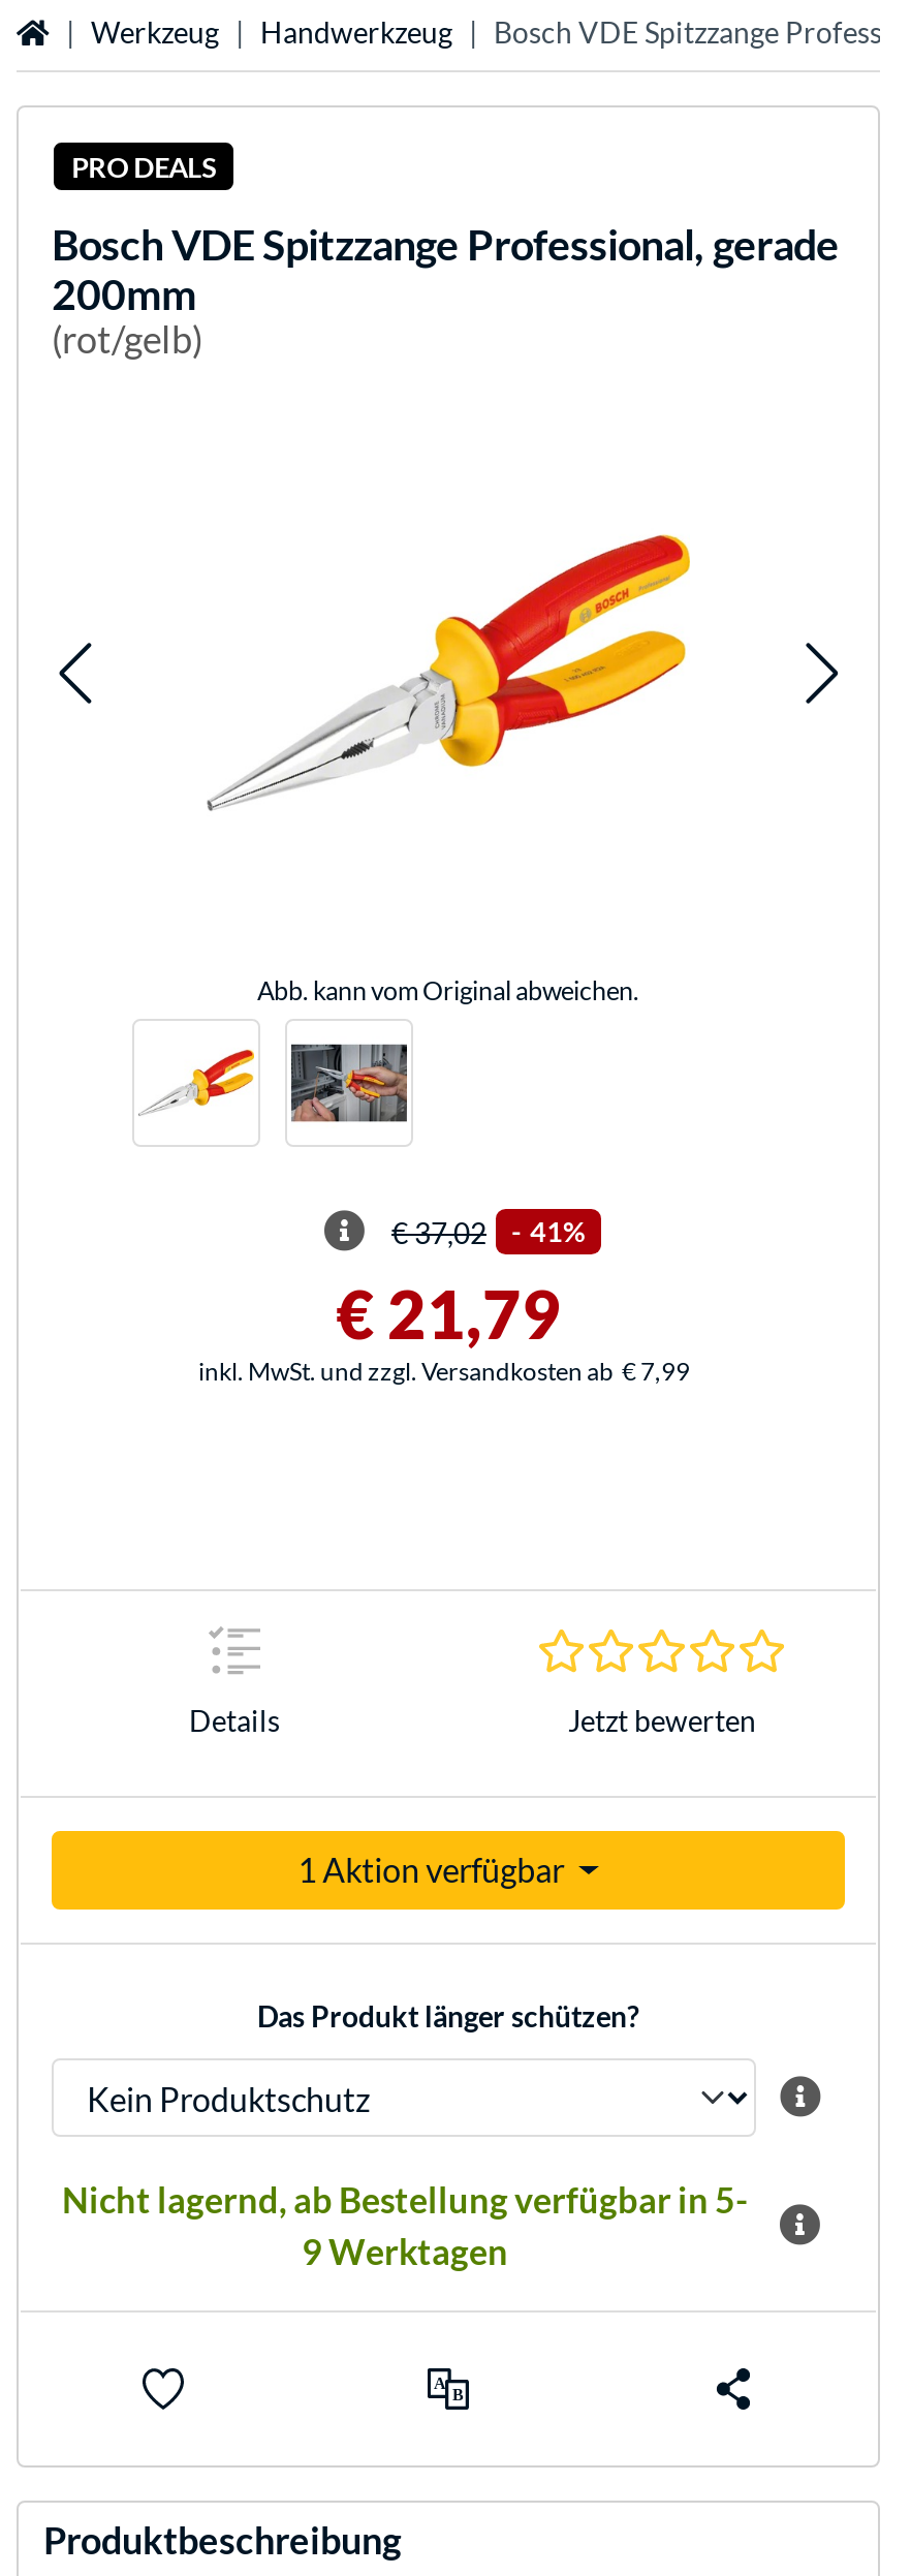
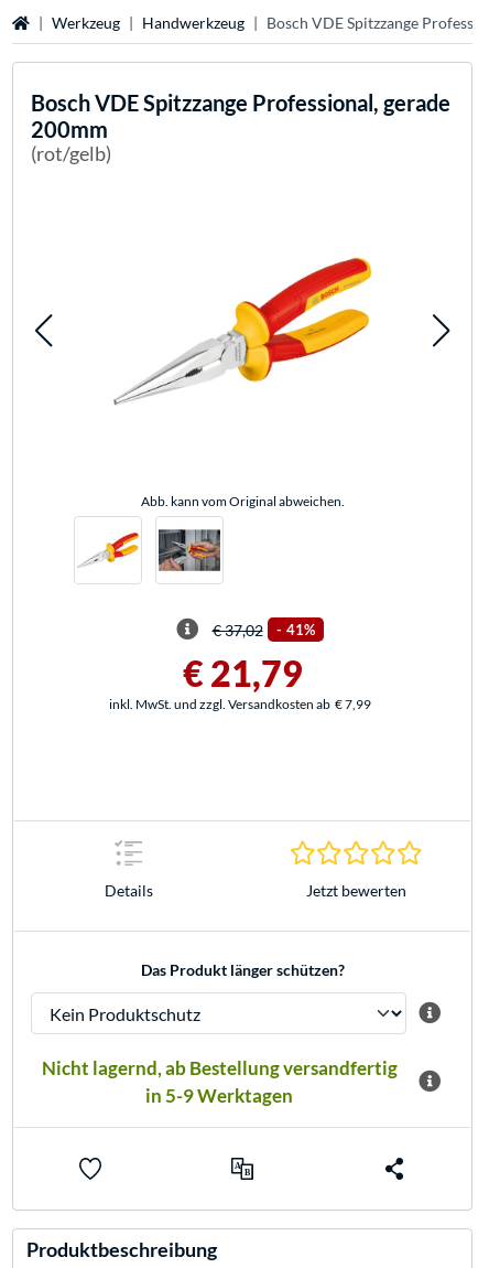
[71,150,216,183] PRO DEALS -> none
[298,1850,571,1890] 1 Aktion verfügbar -> none
[62,2179,748,2274] Nicht lagernd, ab Bestellung verfügbar in 5- | 9 Werktagen -> [41,1056,397,1107] Nicht lagernd, ab Bestellung versandfertig | in 5-9 Werktagen

